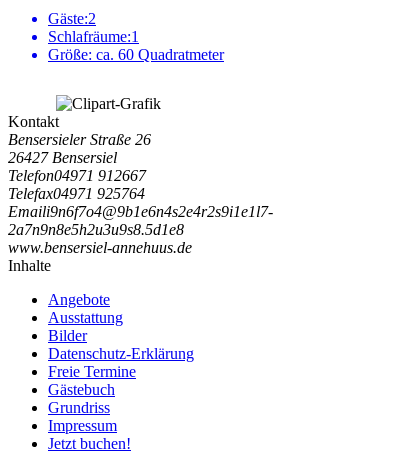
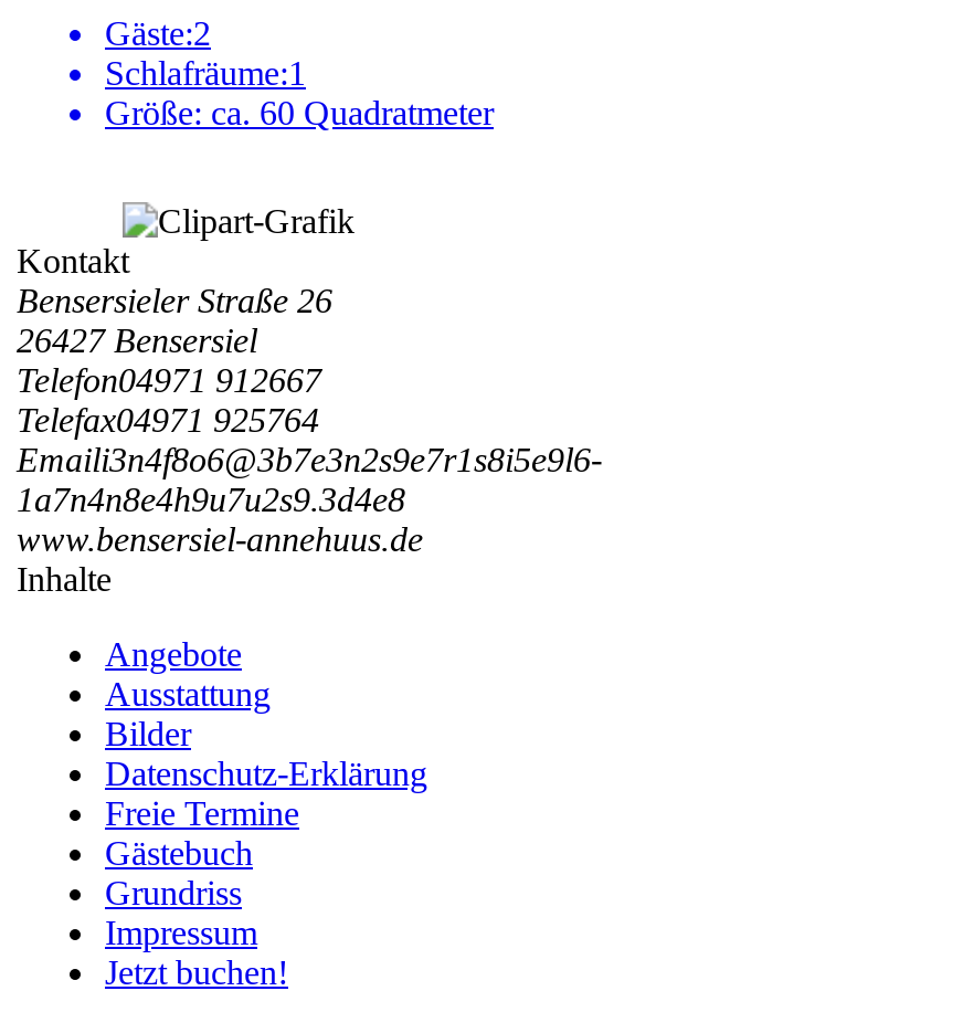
[8,203,273,220] Emaili9n6f7o4@9b1e6n4s2e4r2s9i1e1l7- -> [17,440,602,478] Emaili3n4f8o6@3b7e3n2s9e7r1s8i5e9l6-
[8,221,184,238] 2a7n9n8e5h2u3u9s8.5d1e8 -> [17,480,405,518] 1a7n4n8e4h9u7u2s9.3d4e8

